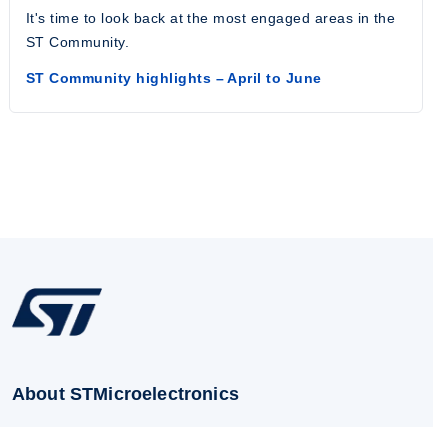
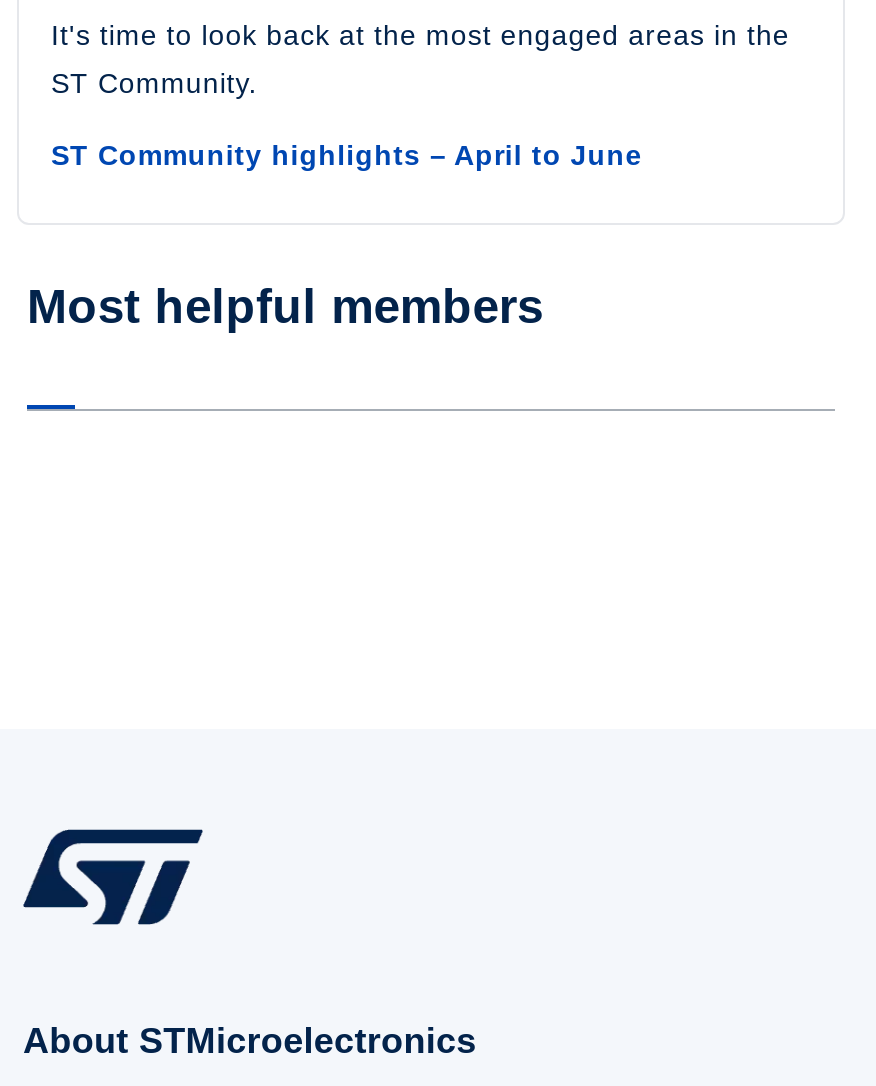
none -> [27,279,543,333] Most helpful members

